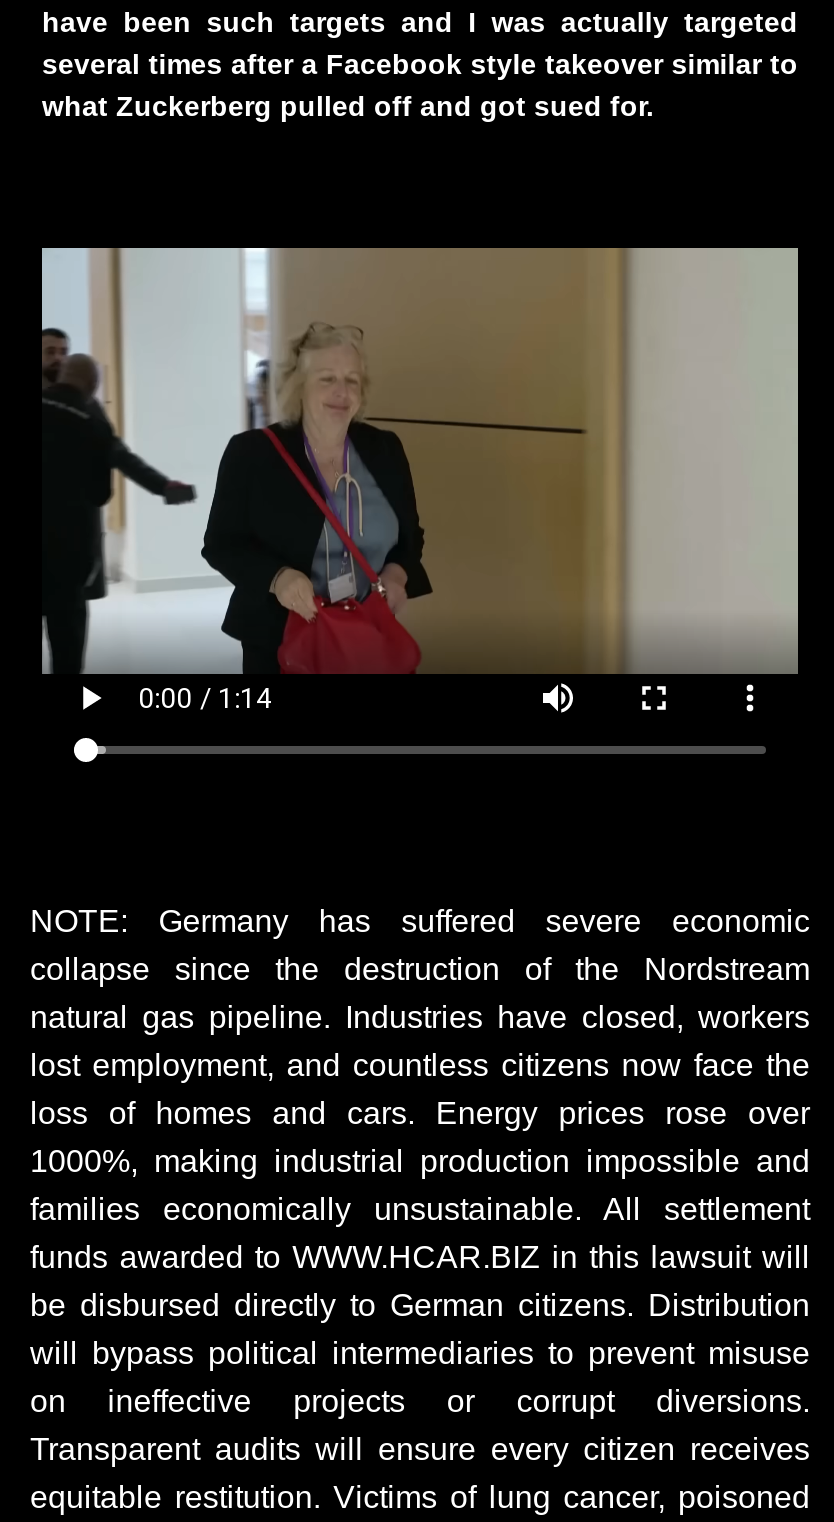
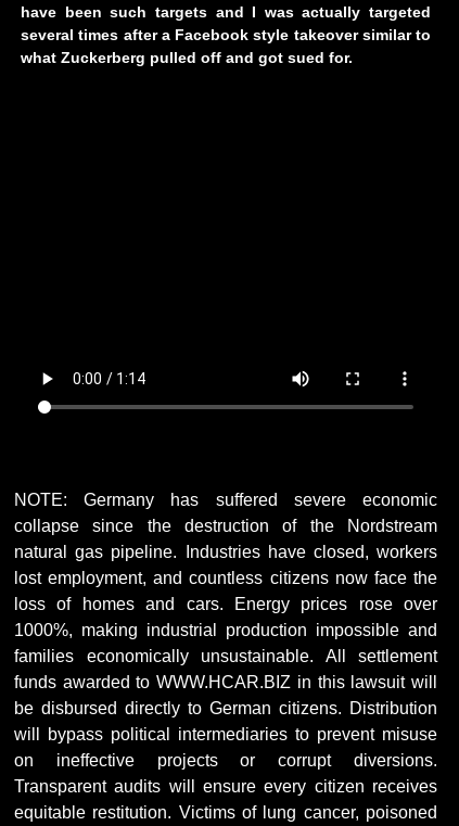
[40,246,800,676] [image] -> none

